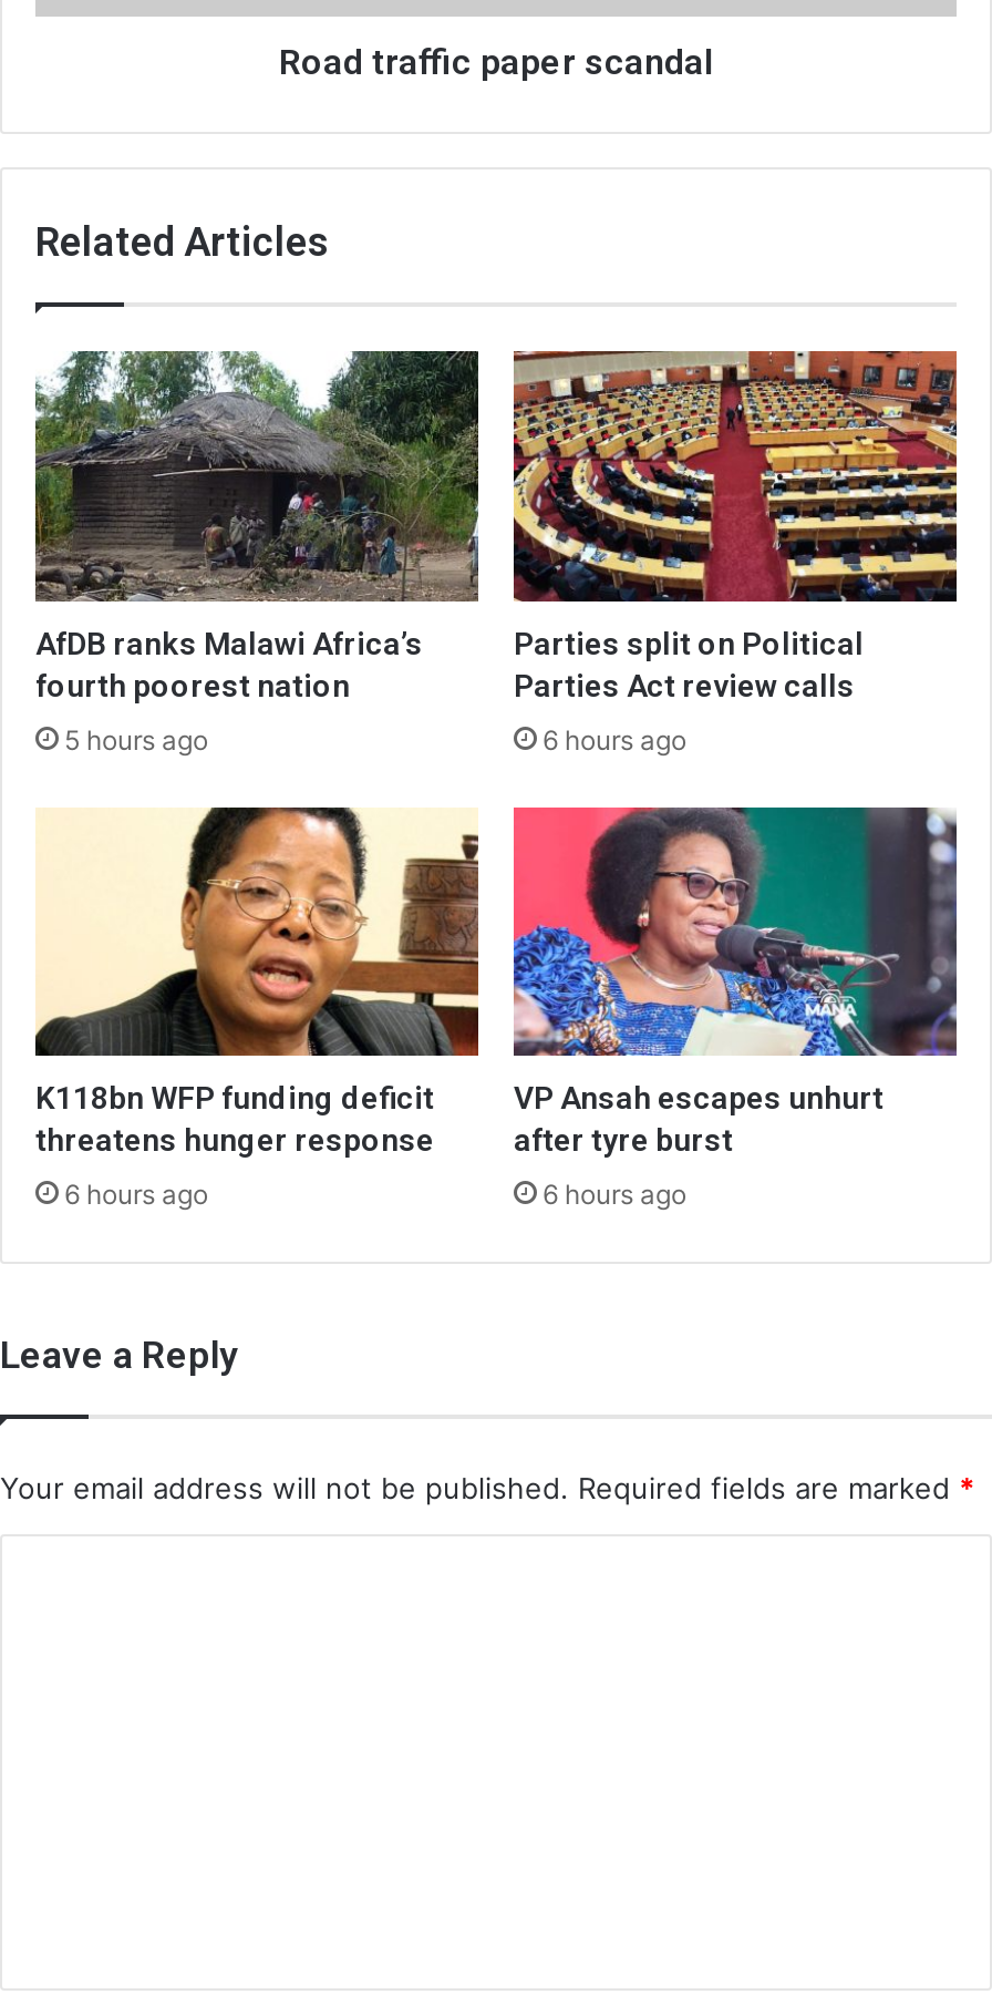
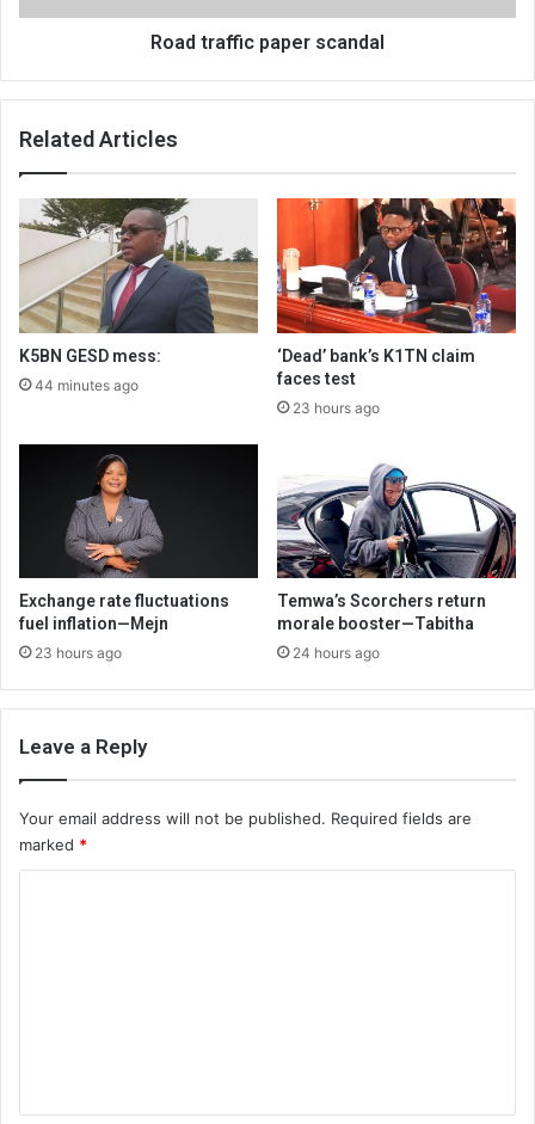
[33,349,480,702] [image] | AfDB ranks Malawi Africa’s | fourth poorest nation -> [19,197,259,365] [image] | K5BN GESD mess:
[512,349,959,702] [image] | Parties split on Political | Parties Act review calls -> [276,197,517,388] [image] | ‘Dead’ bank’s K1TN claim | faces test
[64,722,208,755] 5 hours ago -> [35,376,139,394] 44 minutes ago
[542,722,686,755] 6 hours ago -> [293,398,380,416] 23 hours ago
[33,805,480,1158] [image] | K118bn WFP funding deficit | threatens hunger response -> [18,443,259,633] [image] | Exchange rate fluctuations | fuel inflation—Mejn
[512,805,959,1158] [image] | VP Ansah escapes unhurt | after tyre burst -> [276,452,516,633] [image] | Temwa’s Scorchers return | morale booster—Tabitha
[64,1178,208,1211] 6 hours ago -> [35,644,122,662] 23 hours ago
[542,1178,686,1211] 6 hours ago -> [293,644,380,662] 24 hours ago

